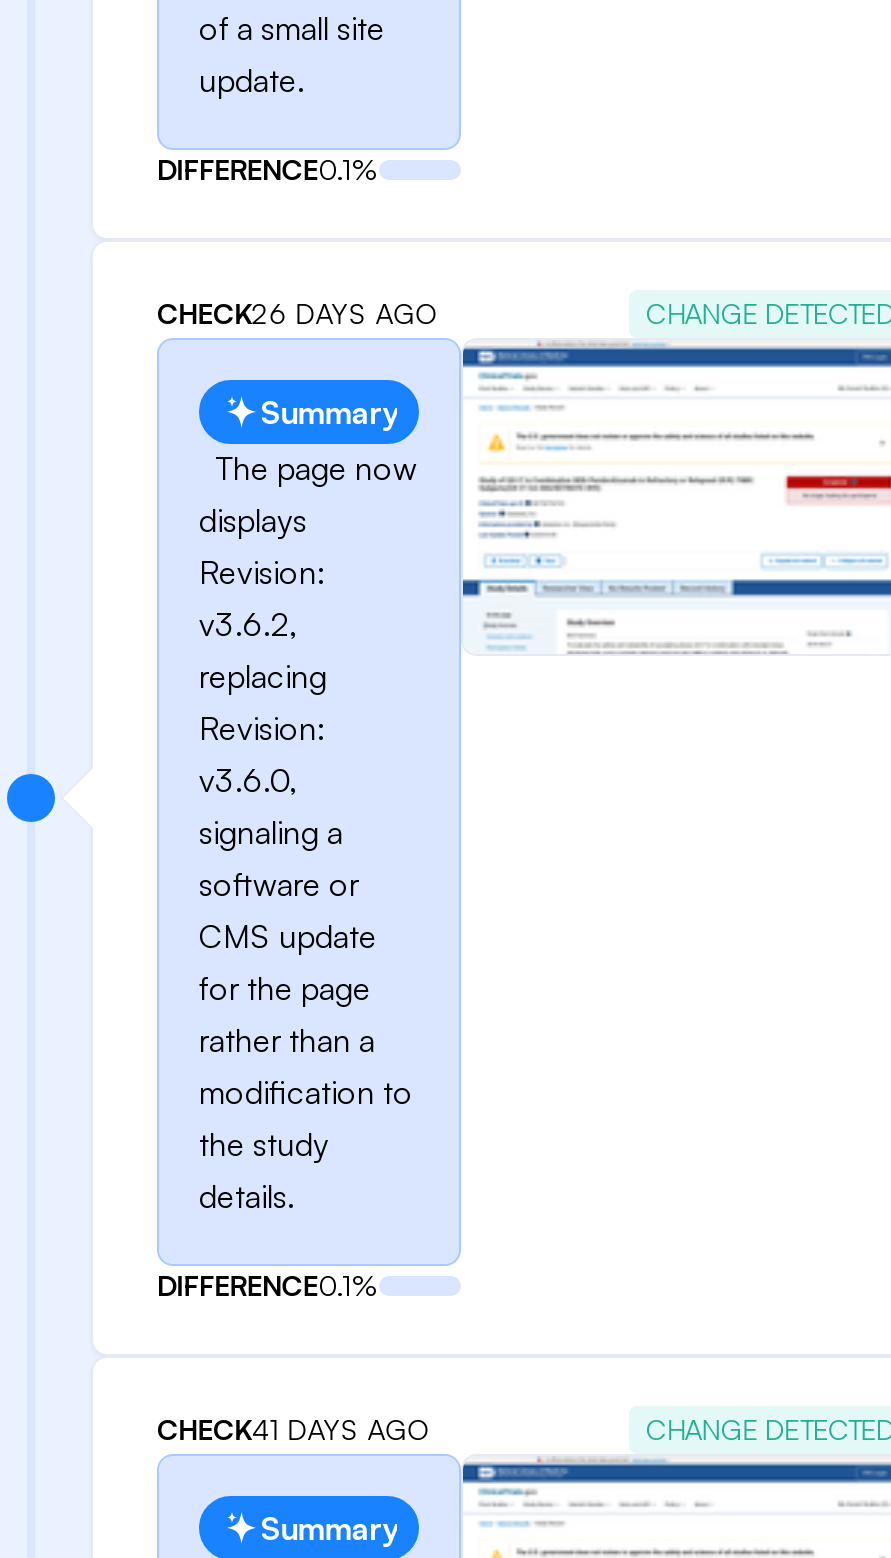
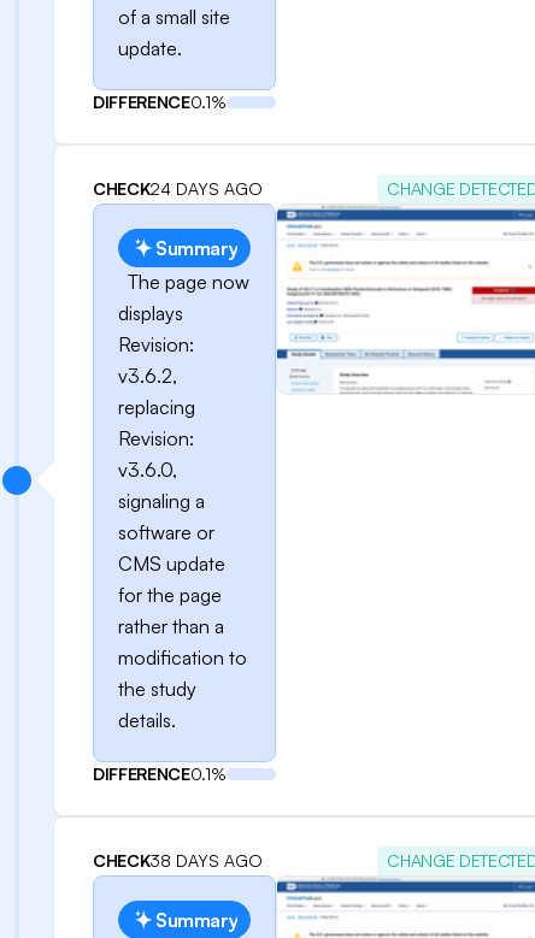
[157,296,439,330] CHECK26 DAYS AGO -> [93,178,263,199] CHECK24 DAYS AGO
[157,1412,431,1446] CHECK41 DAYS AGO -> [93,850,263,871] CHECK38 DAYS AGO

